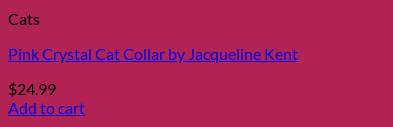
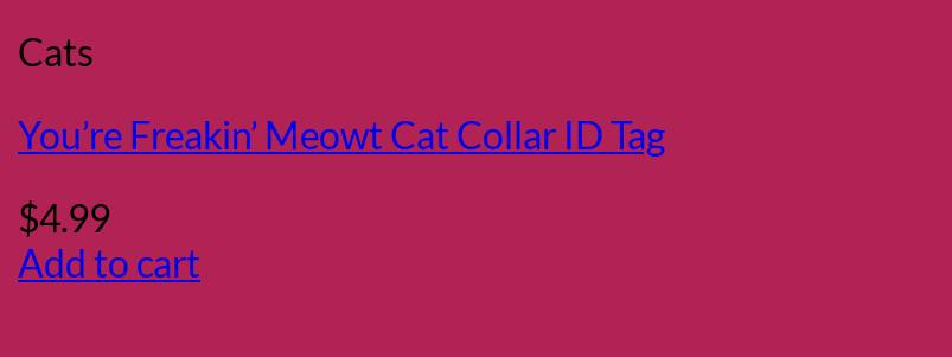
[8,44,298,63] Pink Crystal Cat Collar by Jacqueline Kent -> [18,111,665,156] You’re Freakin’ Meowt Cat Collar ID Tag
[8,79,56,98] $24.99 -> [18,194,110,239] $4.99

